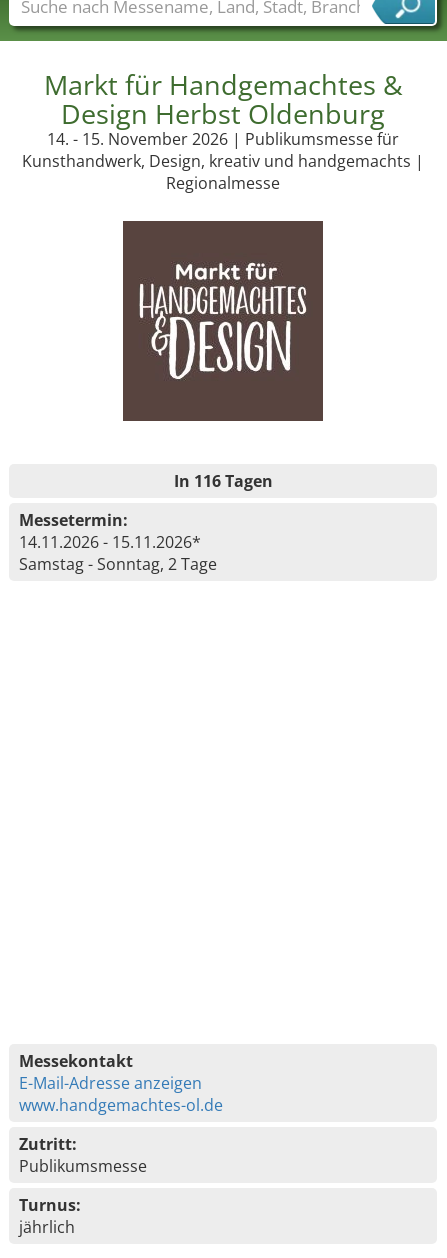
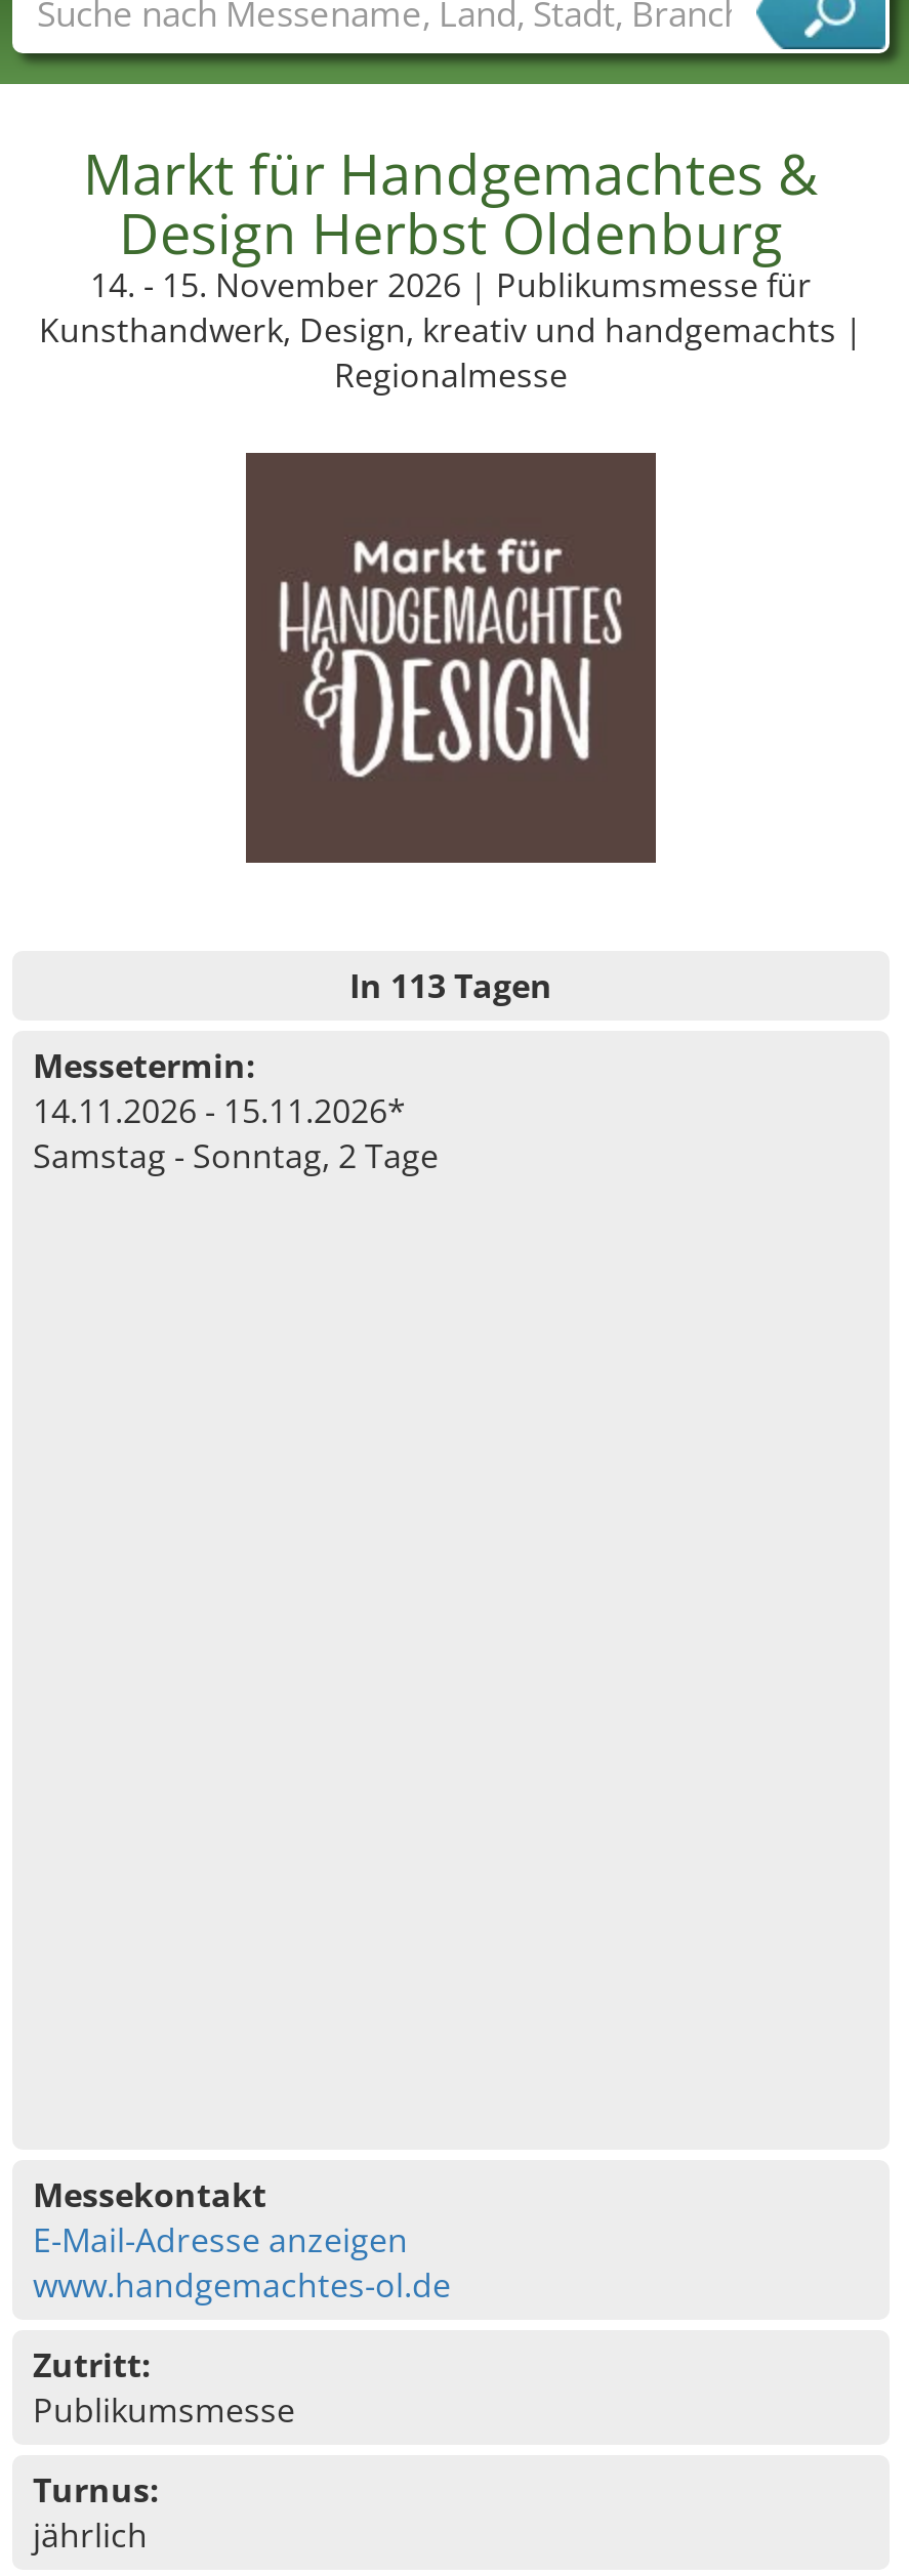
[173,470,272,492] In 116 Tagen -> [349,963,552,1008] In 113 Tagen

